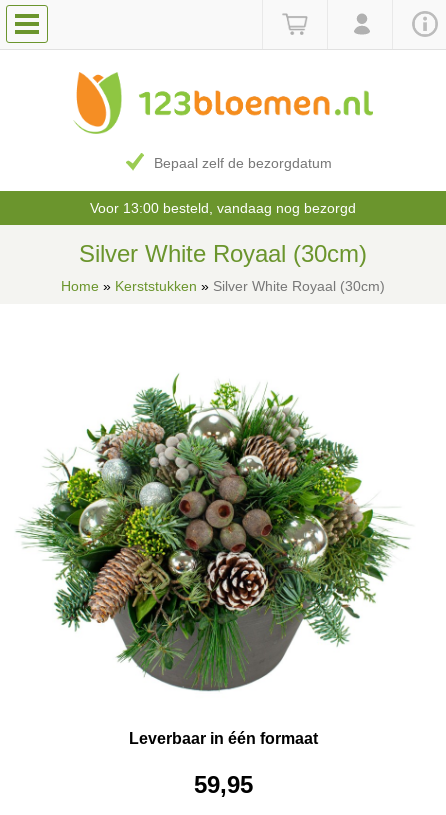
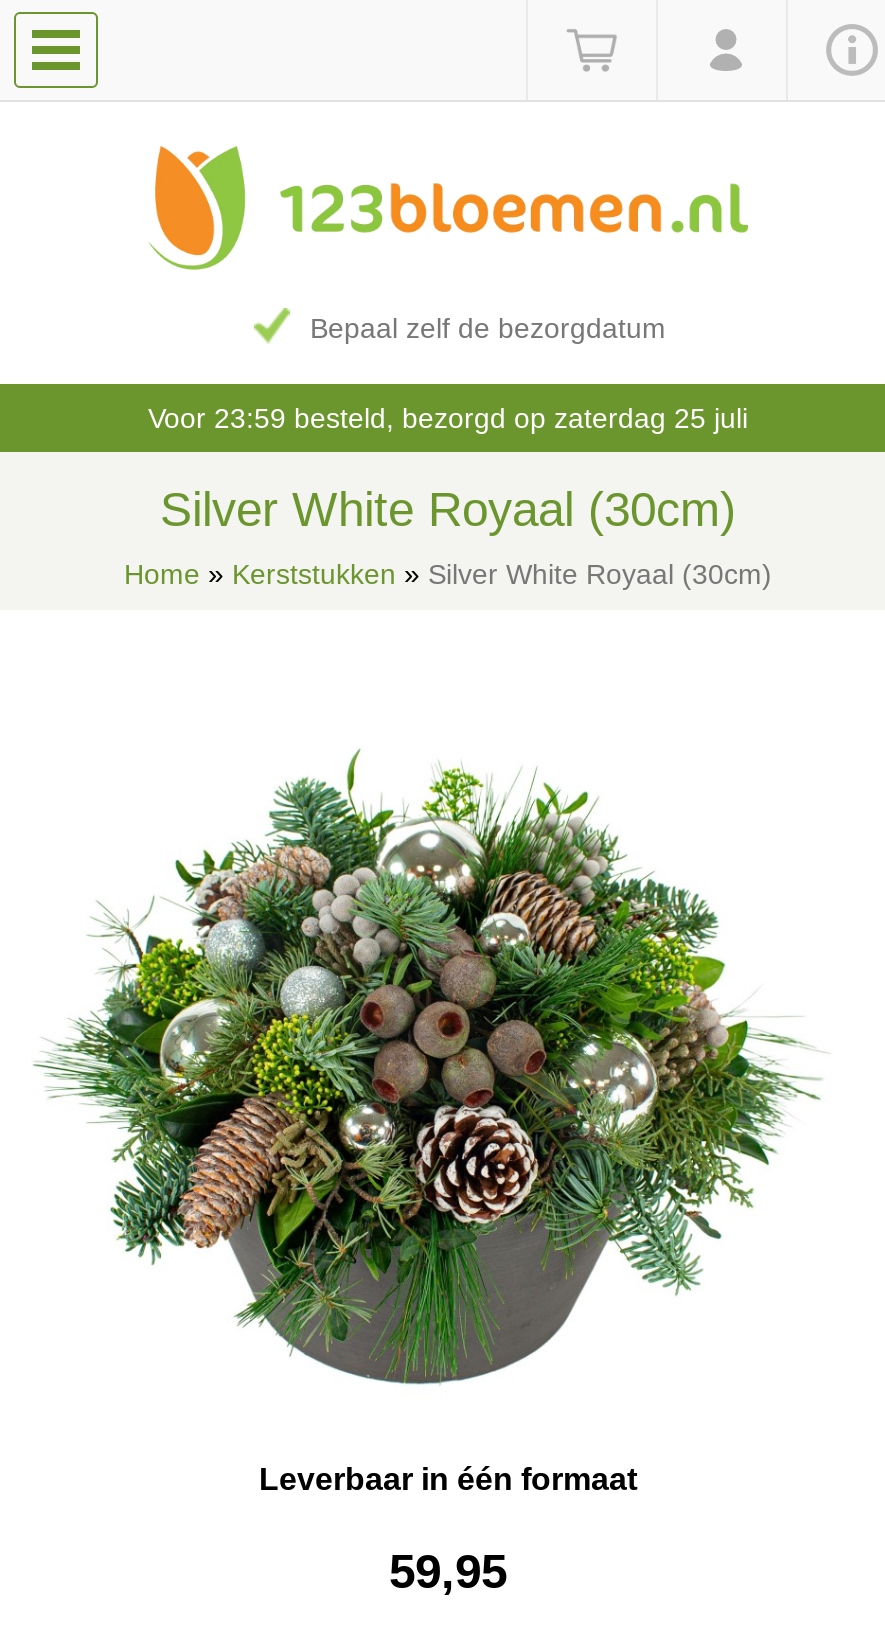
[90,200,356,216] Voor 13:00 besteld, vandaag nog bezorgd -> [148,402,748,434] Voor 23:59 besteld, bezorgd op zaterdag 25 juli

